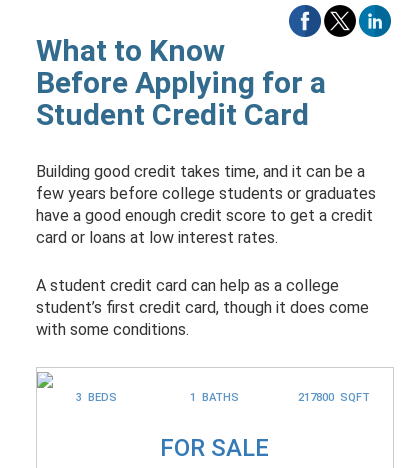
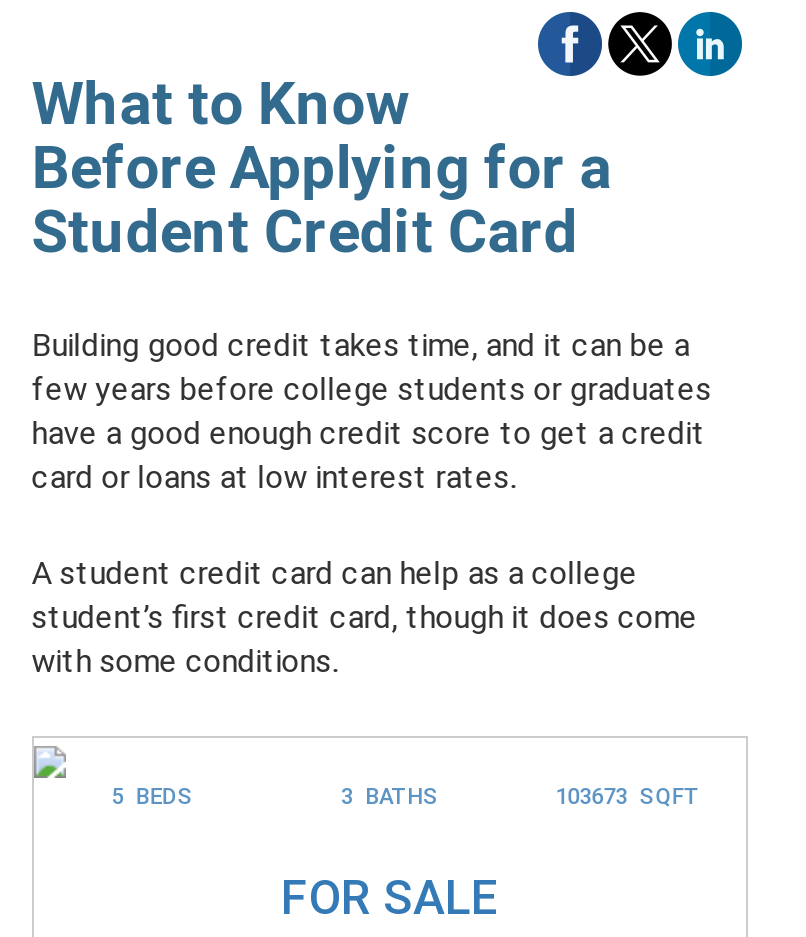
[76,391,117,404] 3 BEDS -> [111,784,193,810] 5 BEDS
[190,391,239,404] 1 BATHS -> [341,784,439,810] 3 BATHS
[298,391,370,404] 217800 SQFT -> [556,784,700,810] 103673 SQFT

